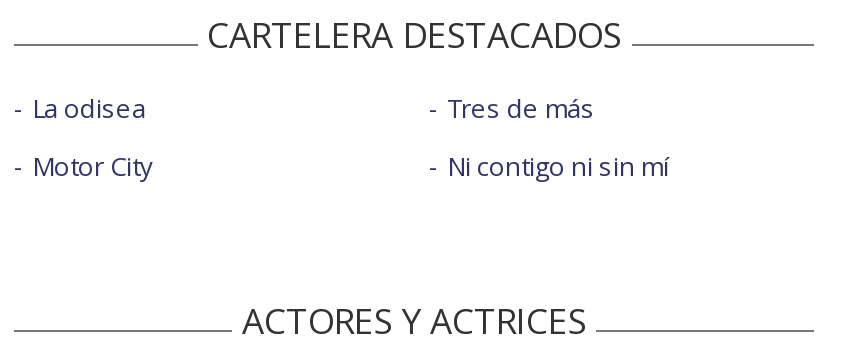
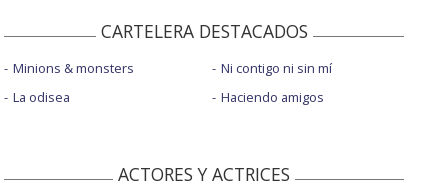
moved [32,90,146,126] -> [13,88,70,106]: La odisea
[447,90,595,126] Tres de más -> none
none -> [220,88,323,106] Haciendo amigos
[32,148,152,184] Motor City -> none
moved [447,148,669,184] -> [220,59,331,77]: Ni contigo ni sin mí
none -> [13,59,134,77] Minions & monsters

